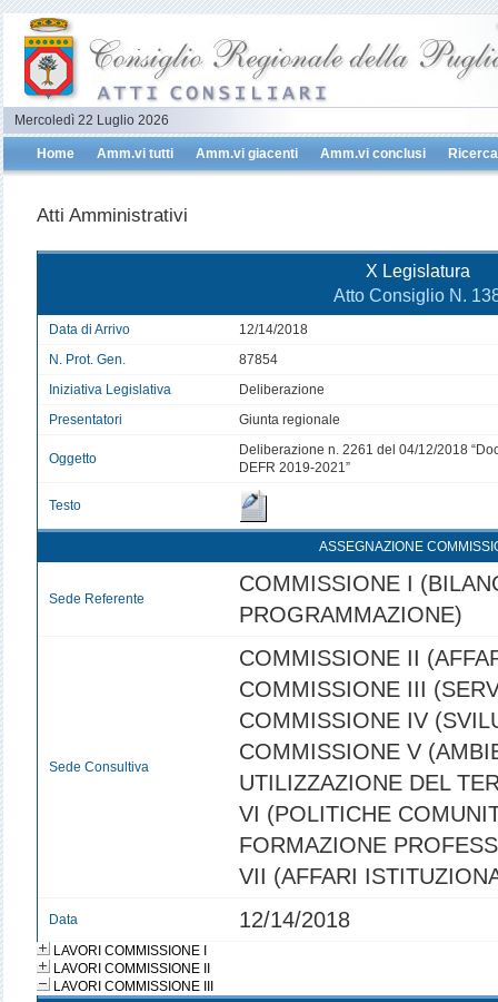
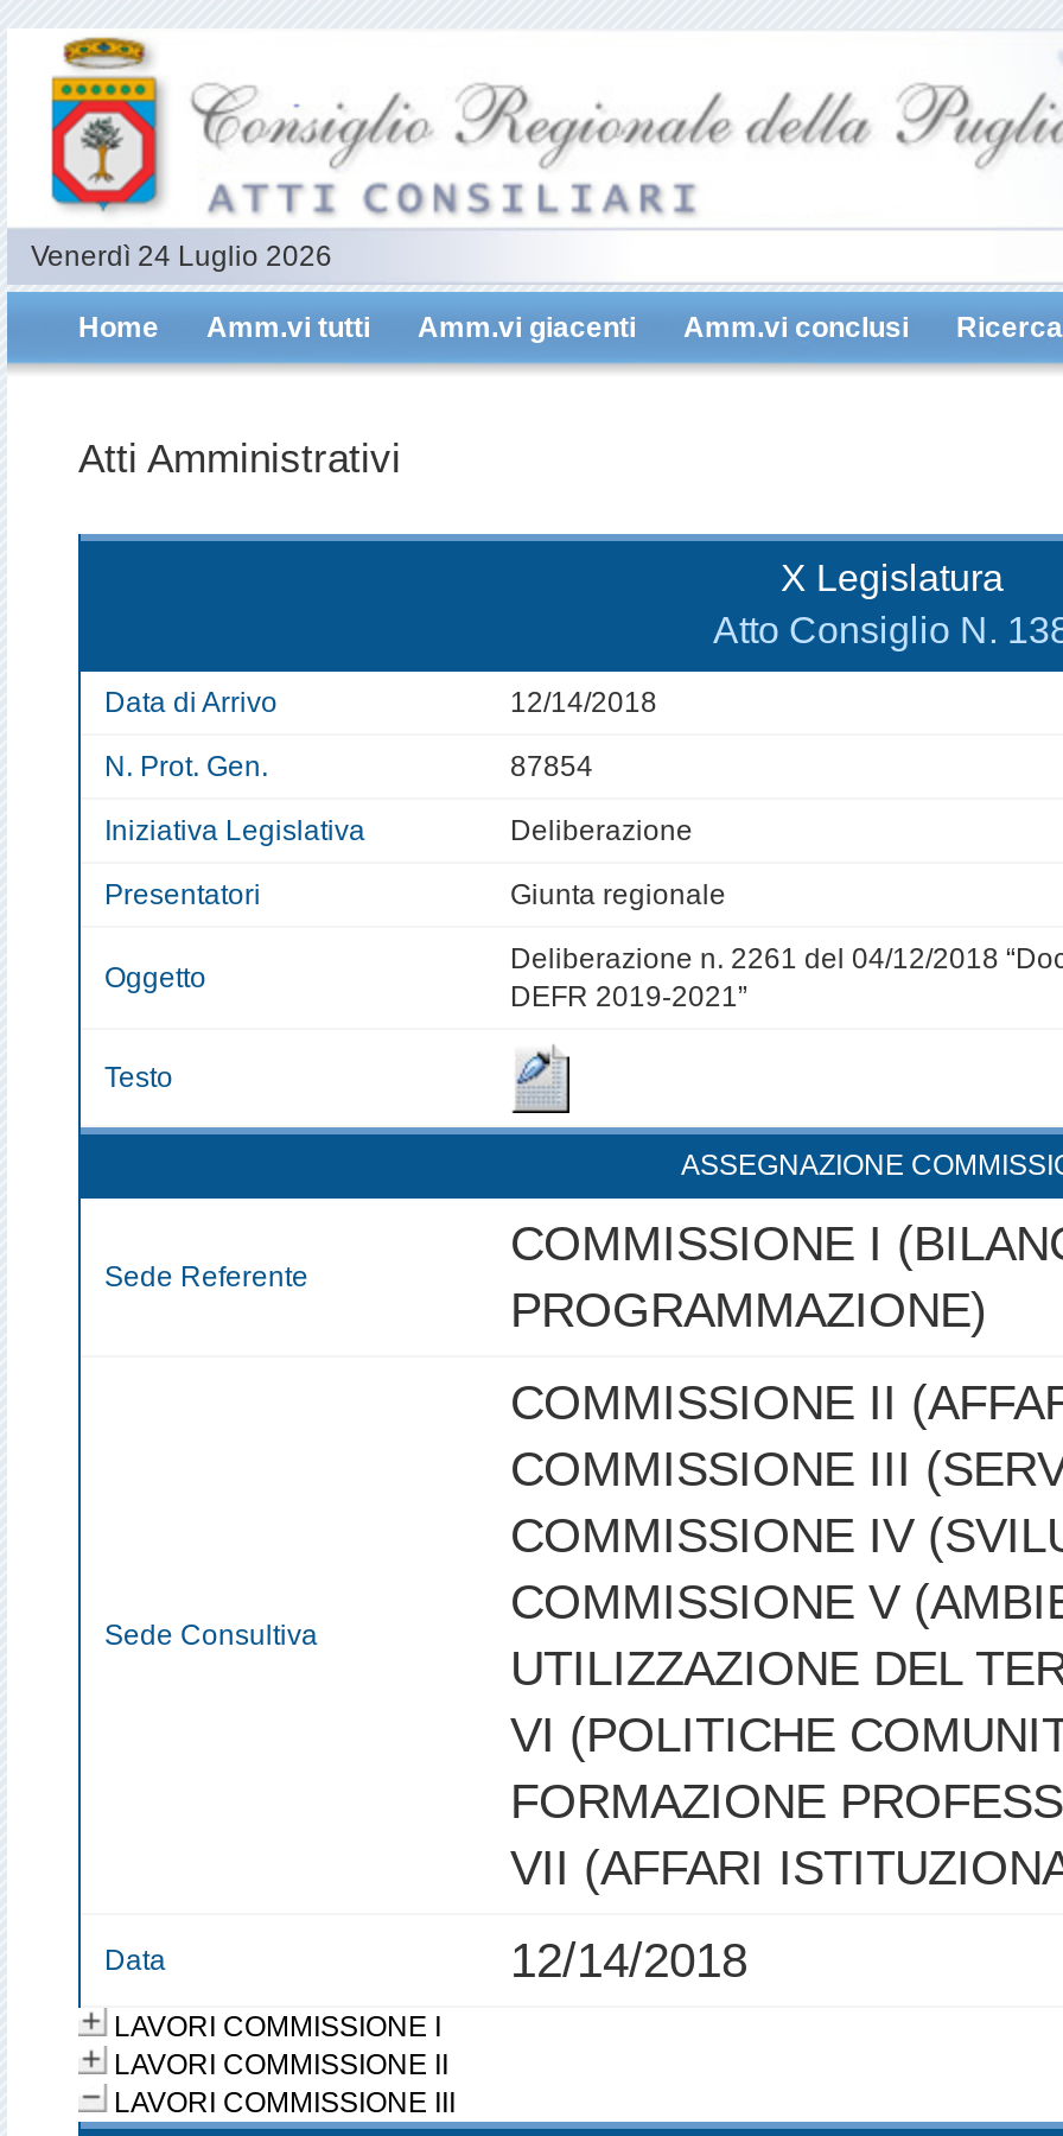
[14,112,169,128] Mercoledì 22 Luglio 2026 -> [31,240,332,273] Venerdì 24 Luglio 2026

